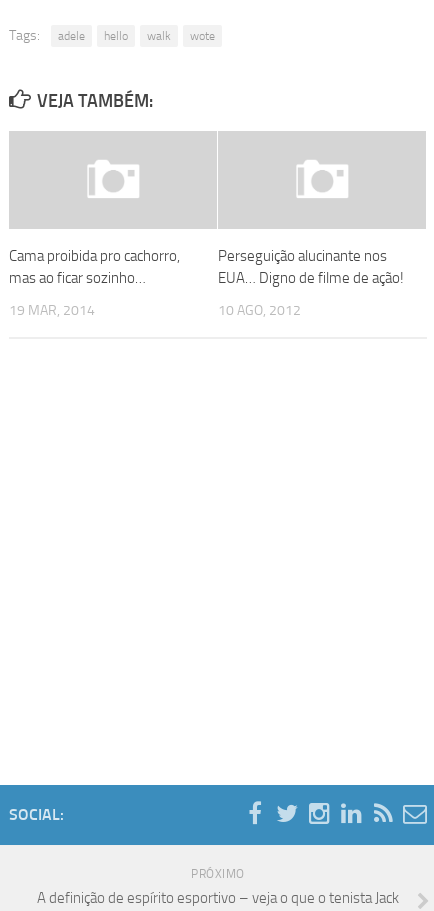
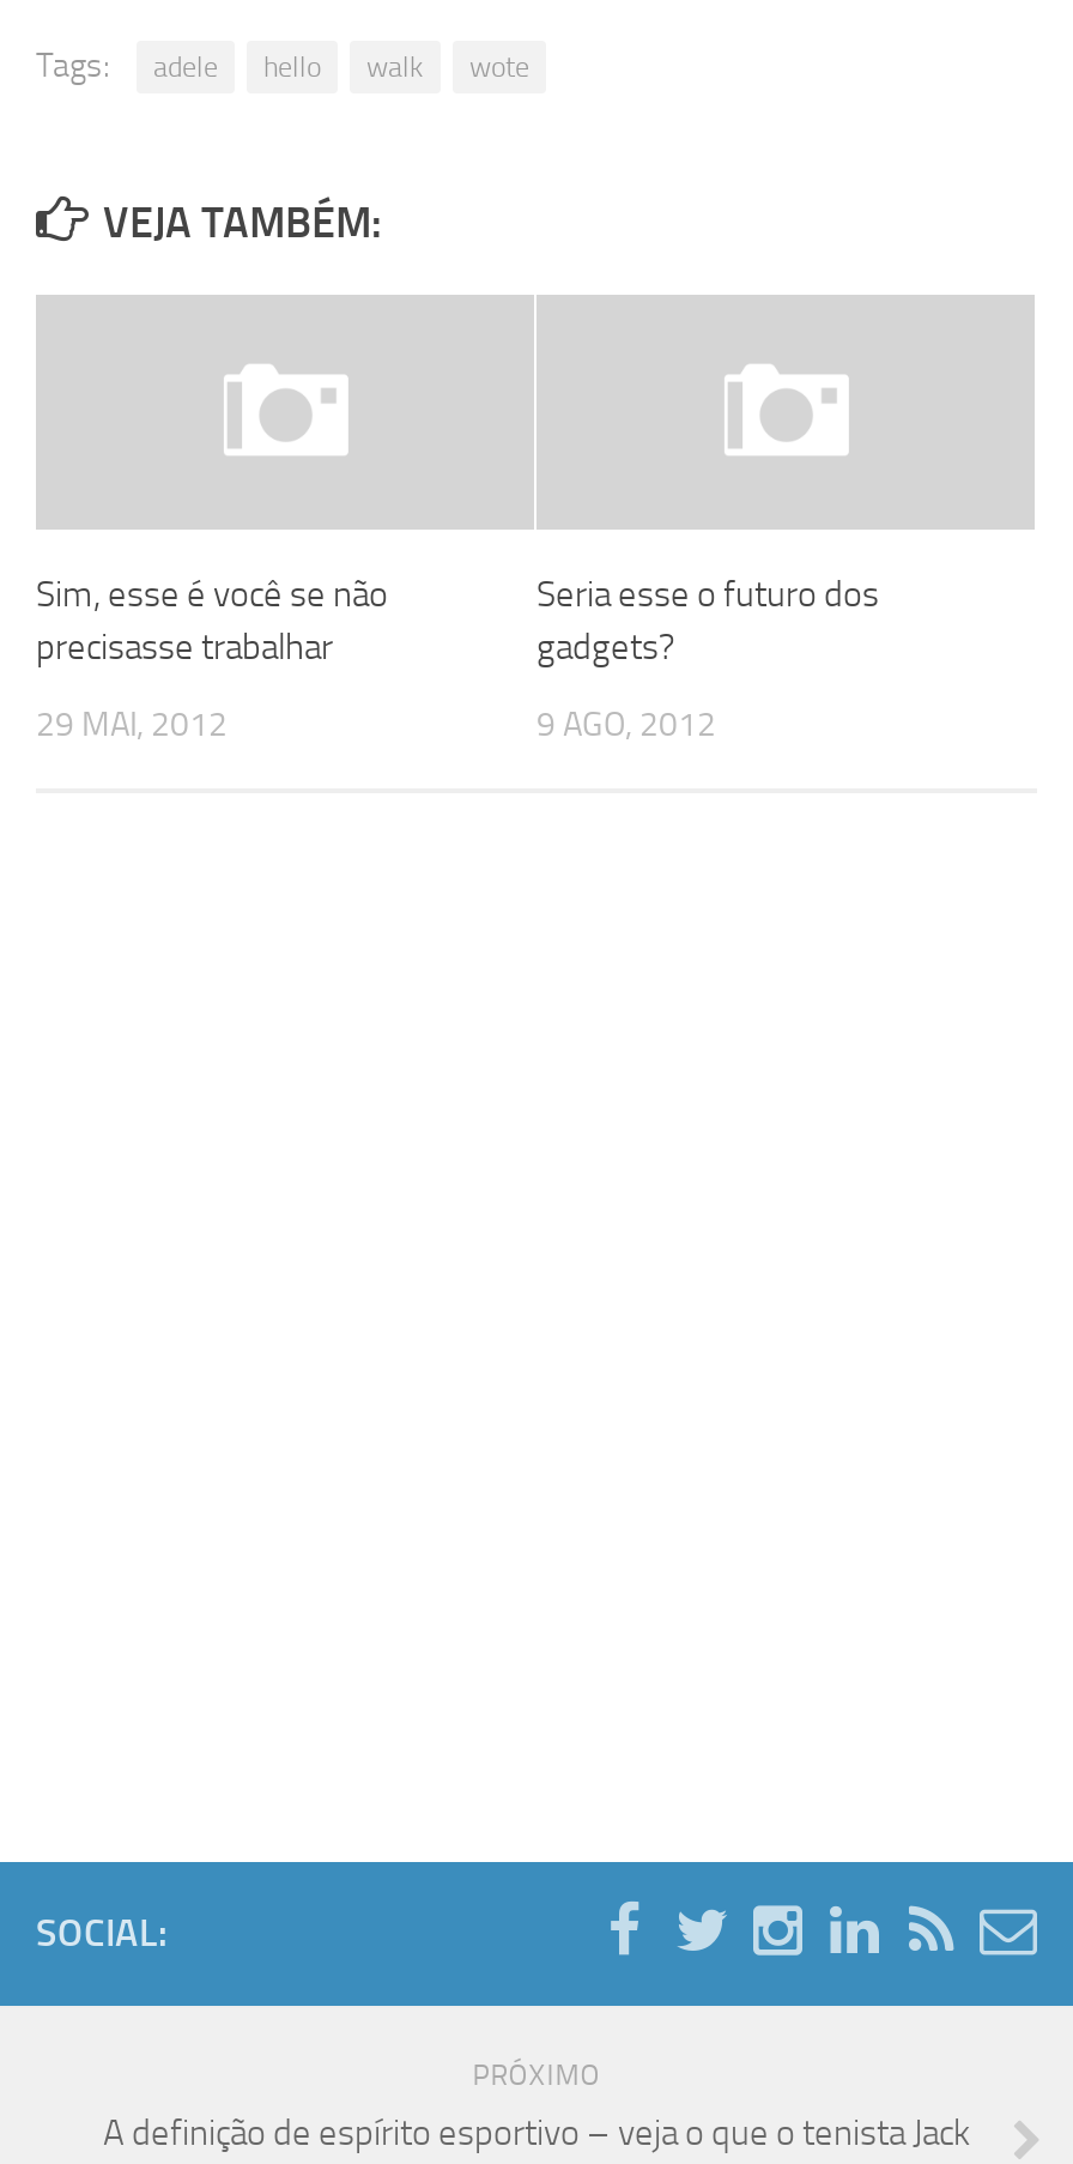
[9,247,180,287] Cama proibida pro cachorro, | mas ao ficar sozinho… -> [36,573,388,669] Sim, esse é você se não | precisasse trabalhar
[218,247,404,287] Perseguição alucinante nos | EUA… Digno de filme de ação! -> [536,573,879,669] Seria esse o futuro dos | gadgets?
[9,302,95,319] 19 MAR, 2014 -> [36,705,228,746] 29 MAI, 2012
[218,302,301,319] 10 AGO, 2012 -> [536,705,716,746] 9 AGO, 2012

